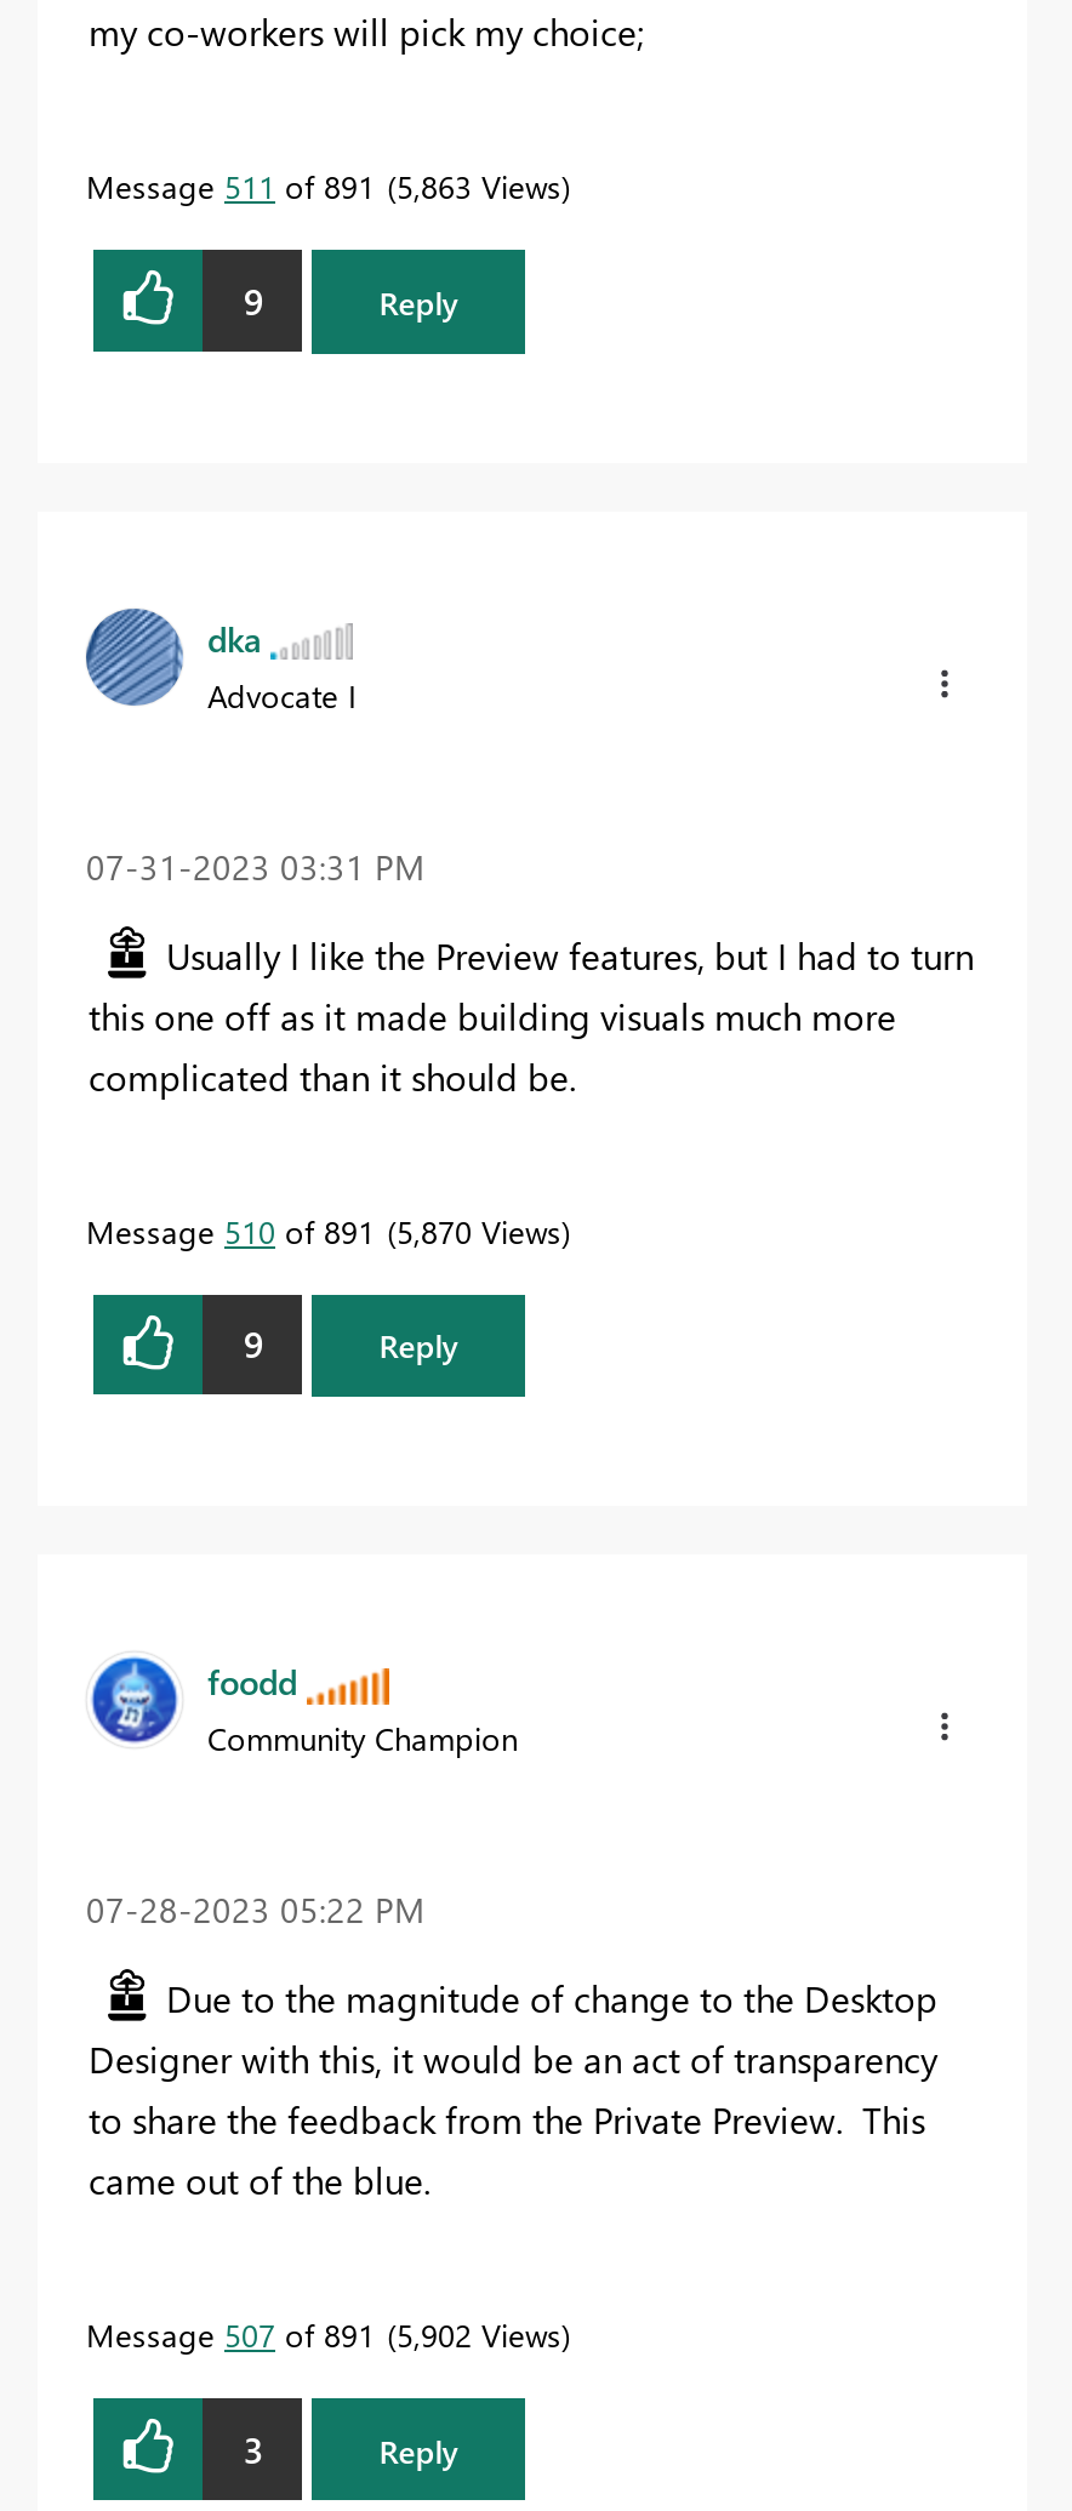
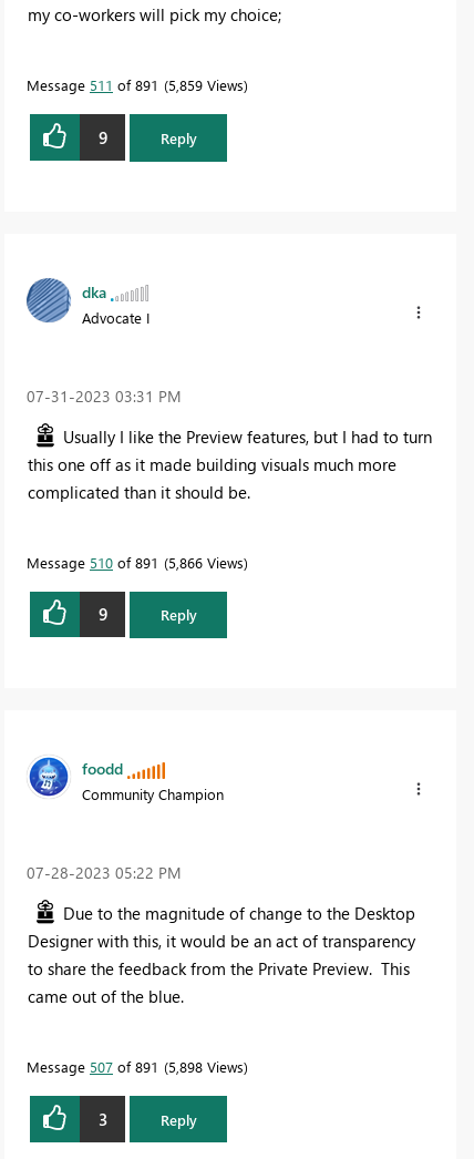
[86,166,561,207] Message 511 of 891 5,863 Views -> [27,76,244,95] Message 511 of 891 5,859 Views
[86,1210,561,1251] Message 510 of 891 5,870 Views -> [27,553,244,572] Message 510 of 891 5,866 Views
[86,2314,561,2355] Message 507 of 891 5,902 Views -> [27,1057,244,1076] Message 507 of 891 5,898 Views

